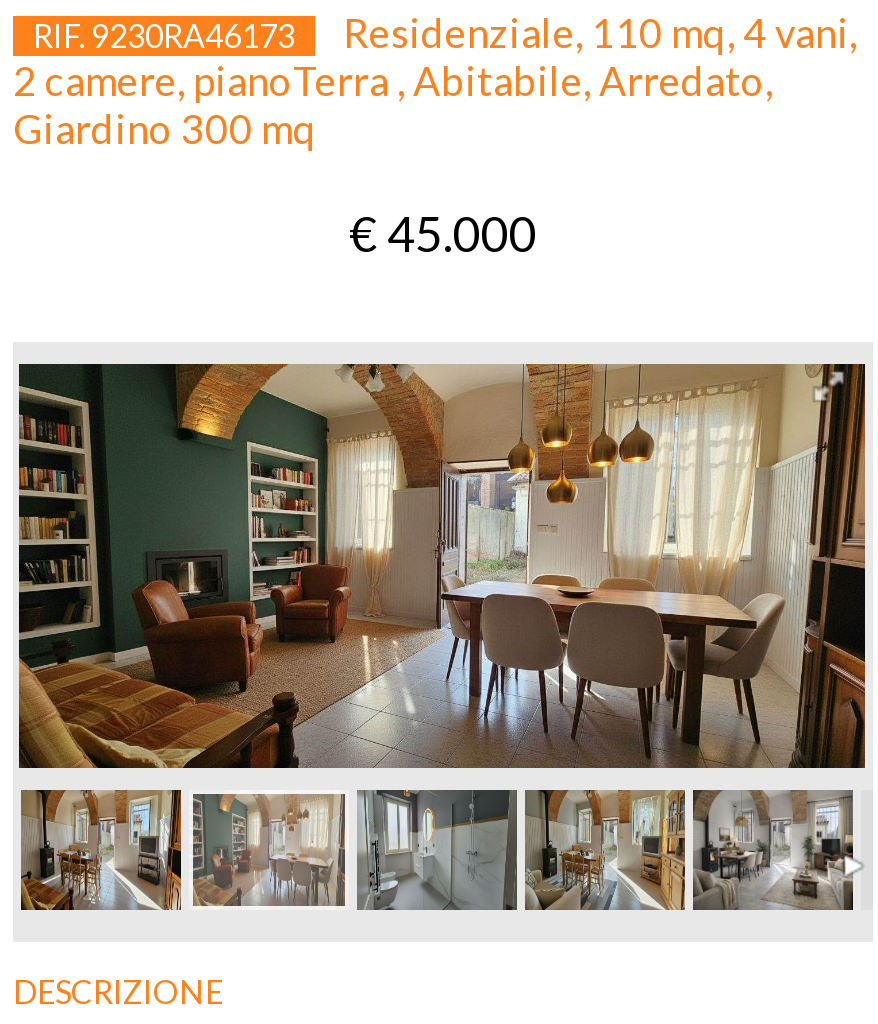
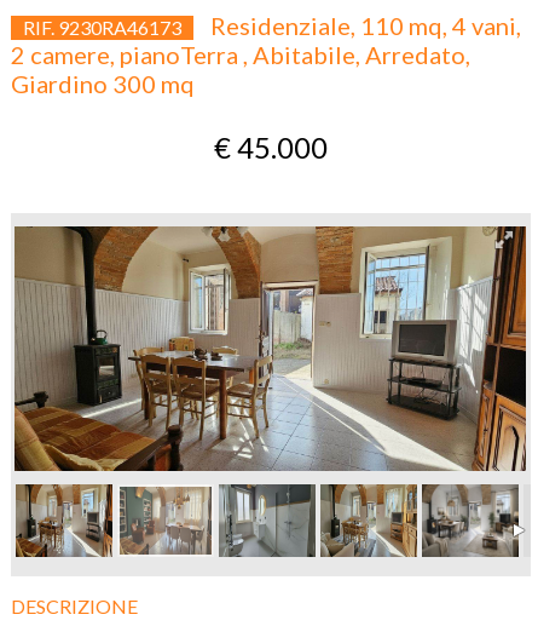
[17,362,865,770] [image] -> [13,225,526,471] [image]

